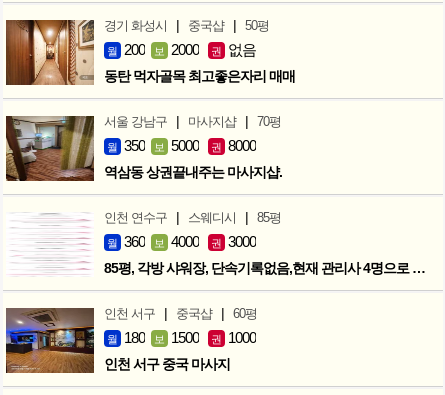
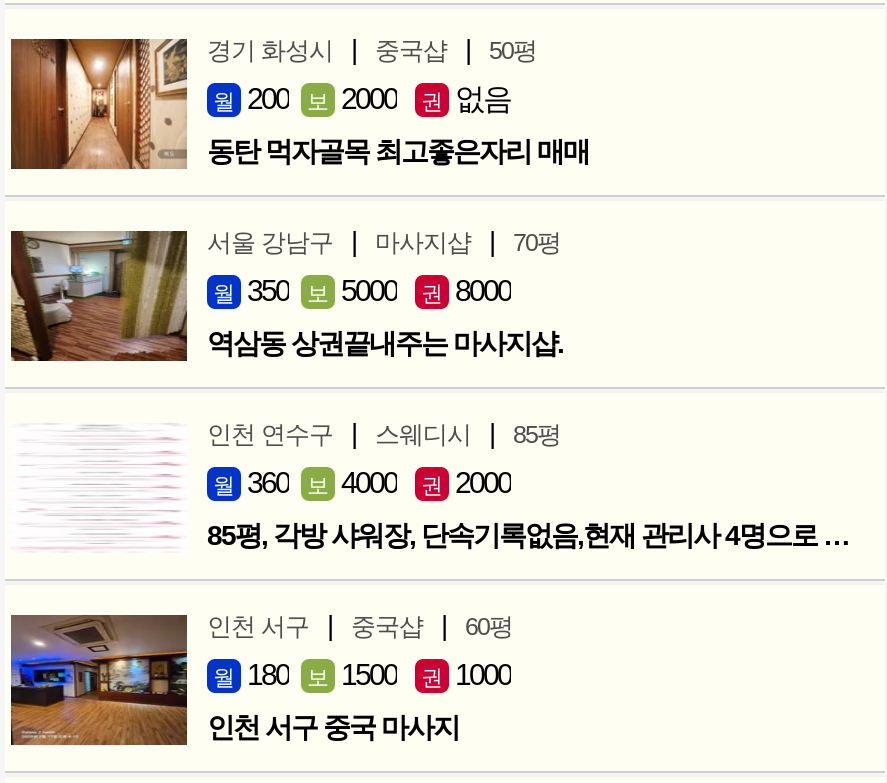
[107,233,256,250] 월 360 보 4000 권 3000 -> [213,465,511,499] 월 360 보 4000 권 2000

